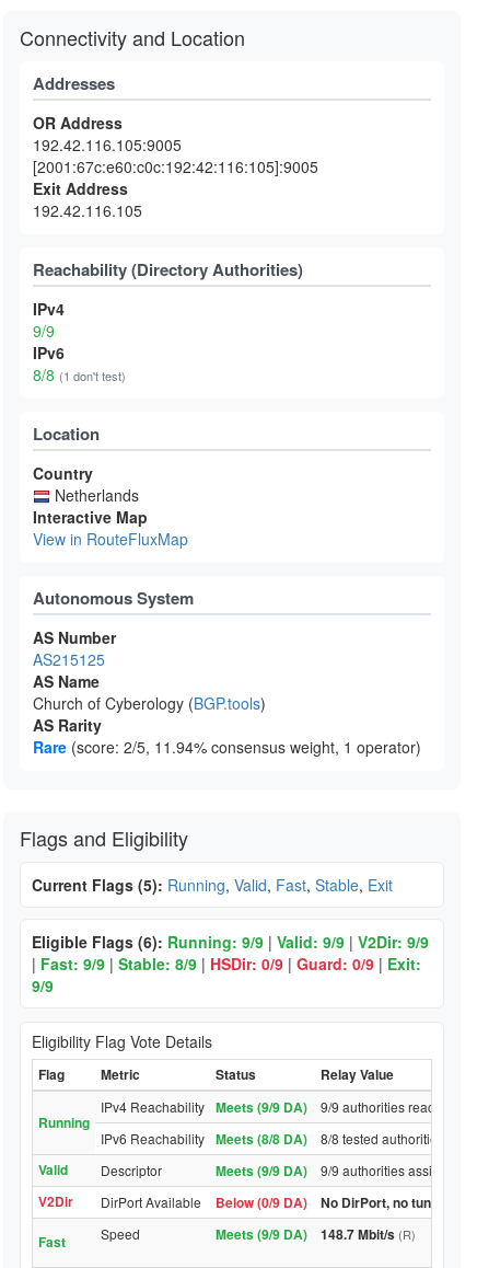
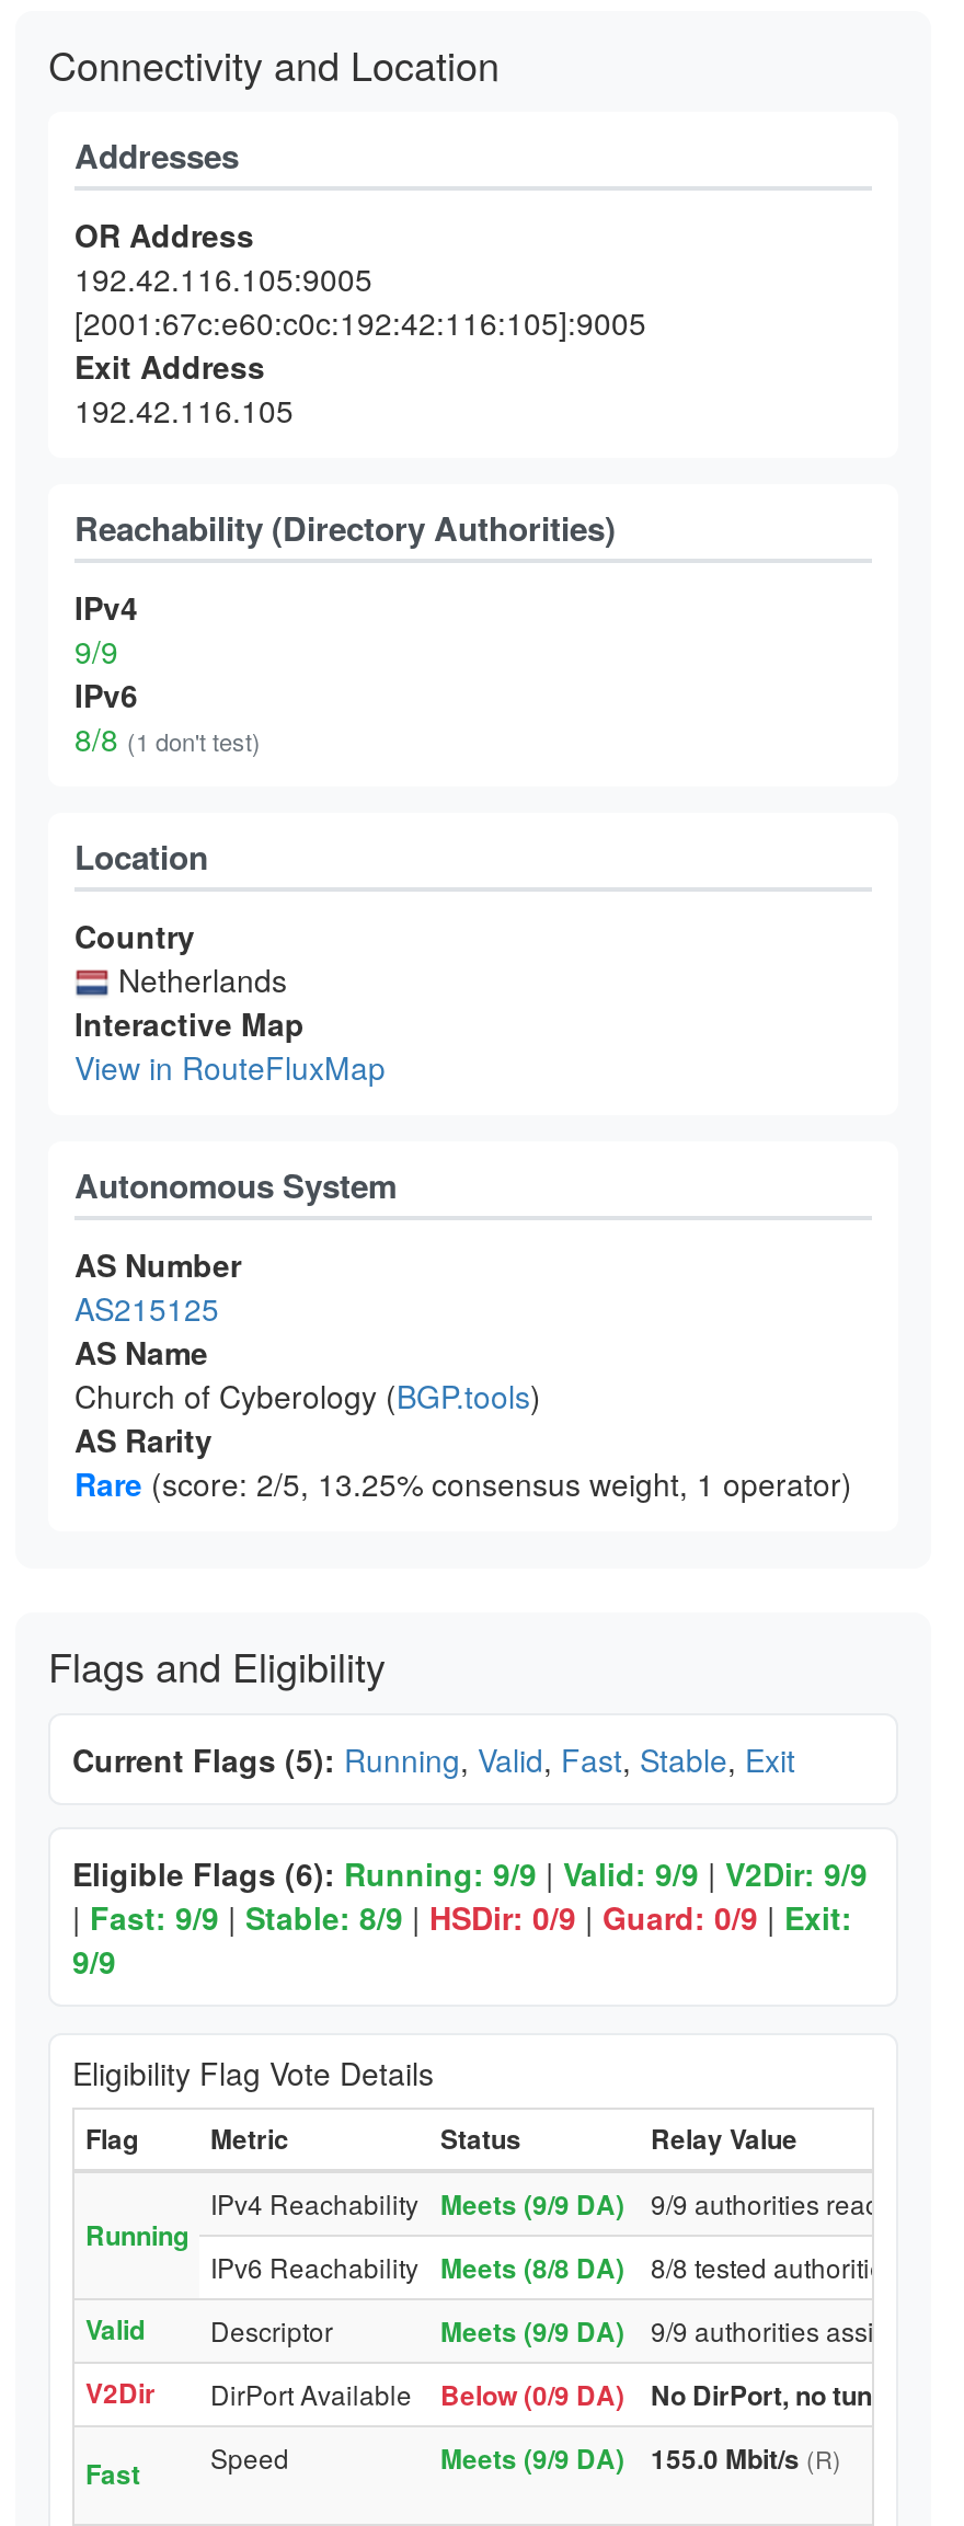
[33,736,421,758] Rare (score: 2/5, 11.94% consensus weight, 1 operator) -> [74,1462,852,1506] Rare (score: 2/5, 13.25% consensus weight, 1 operator)
[216,1225,416,1244] Meets (9/9 DA) 148.7 Mbit/s (R) -> [440,2439,841,2478] Meets (9/9 DA) 155.0 Mbit/s (R)

